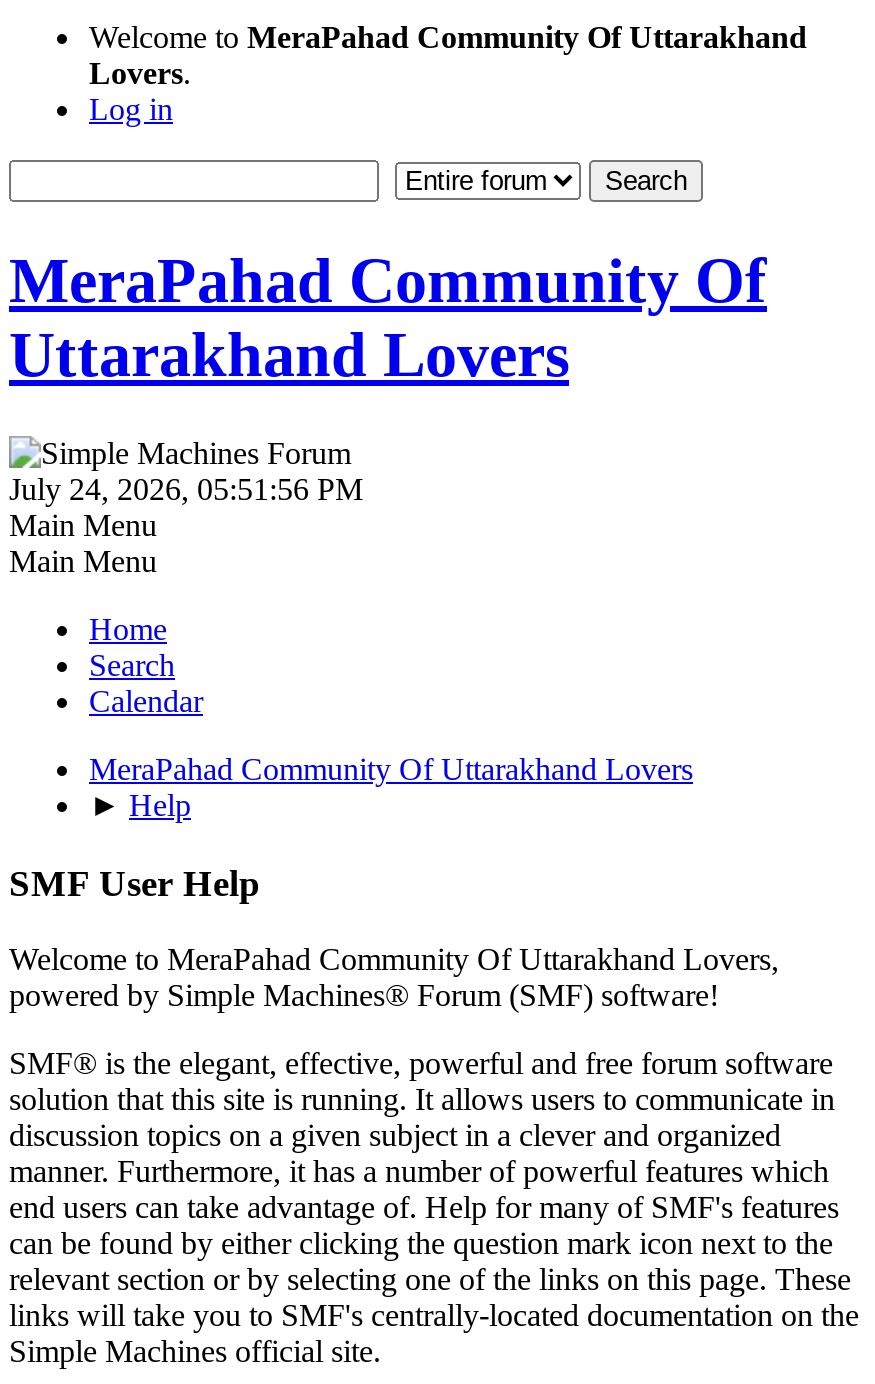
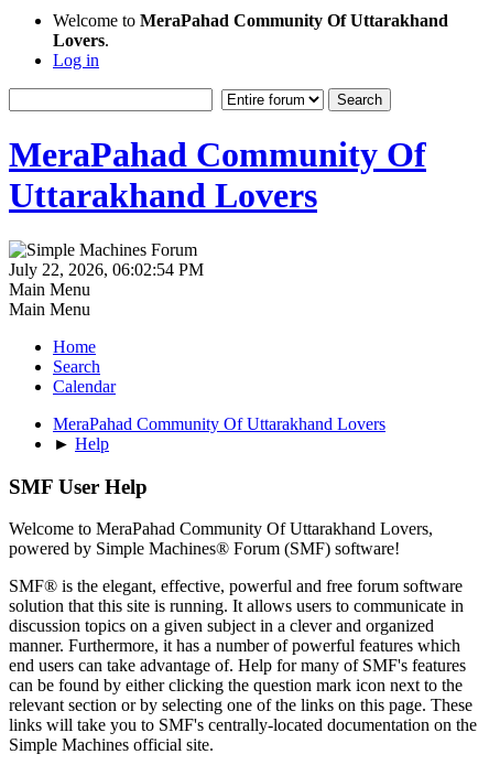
[9,472,363,506] July 24, 2026, 05:51:56 PM -> [9,260,204,279] July 22, 2026, 06:02:54 PM

